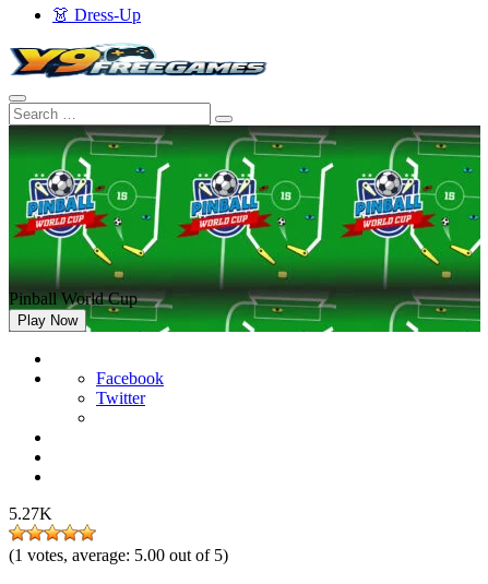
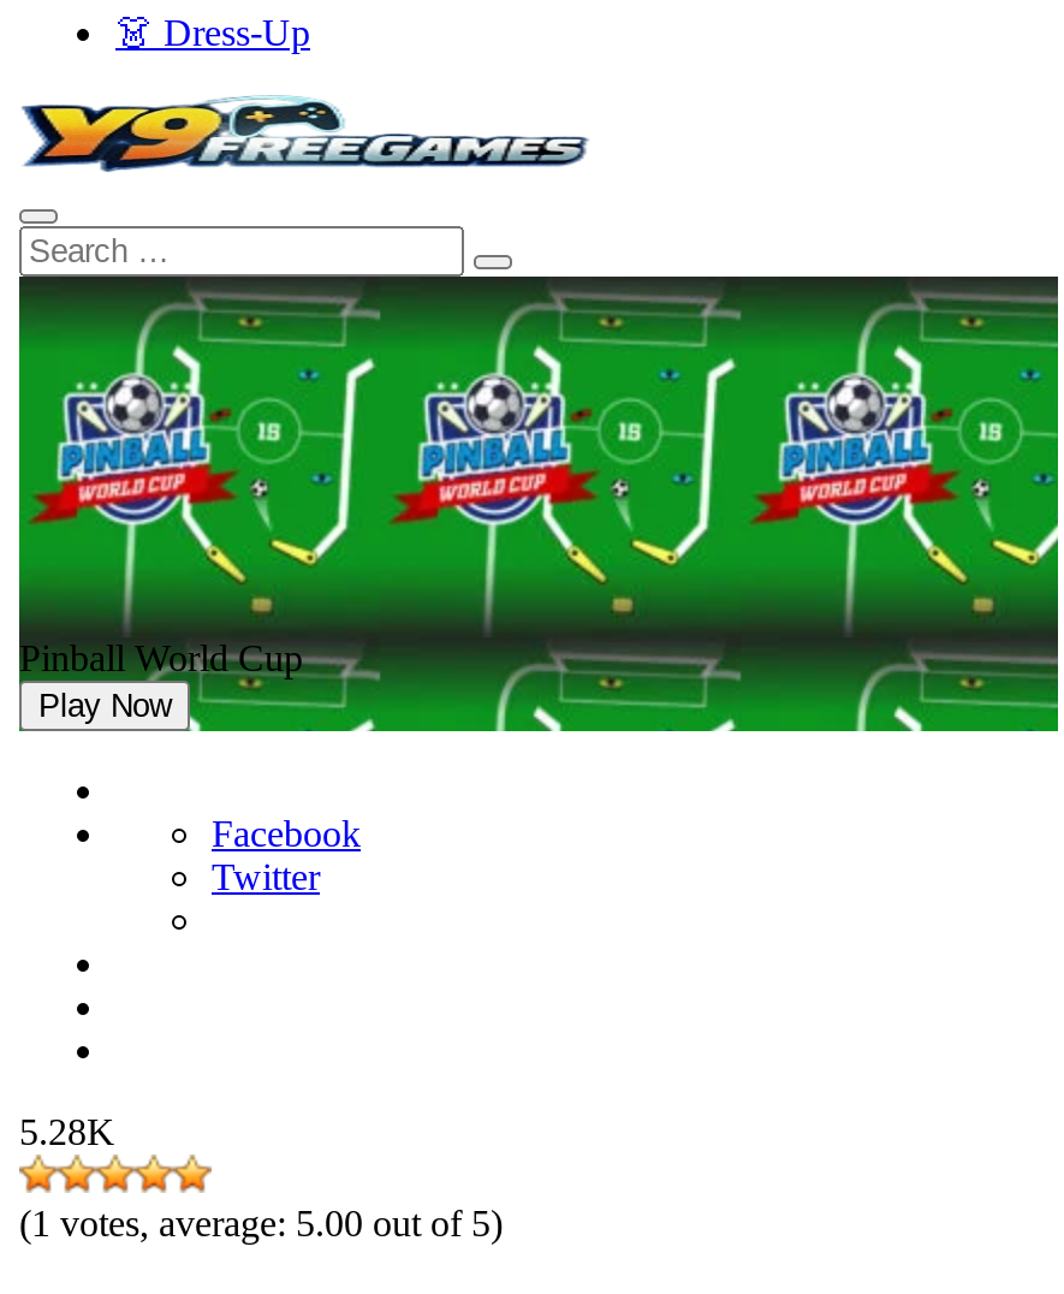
[9,504,52,523] 5.27K -> [19,1111,115,1152] 5.28K

